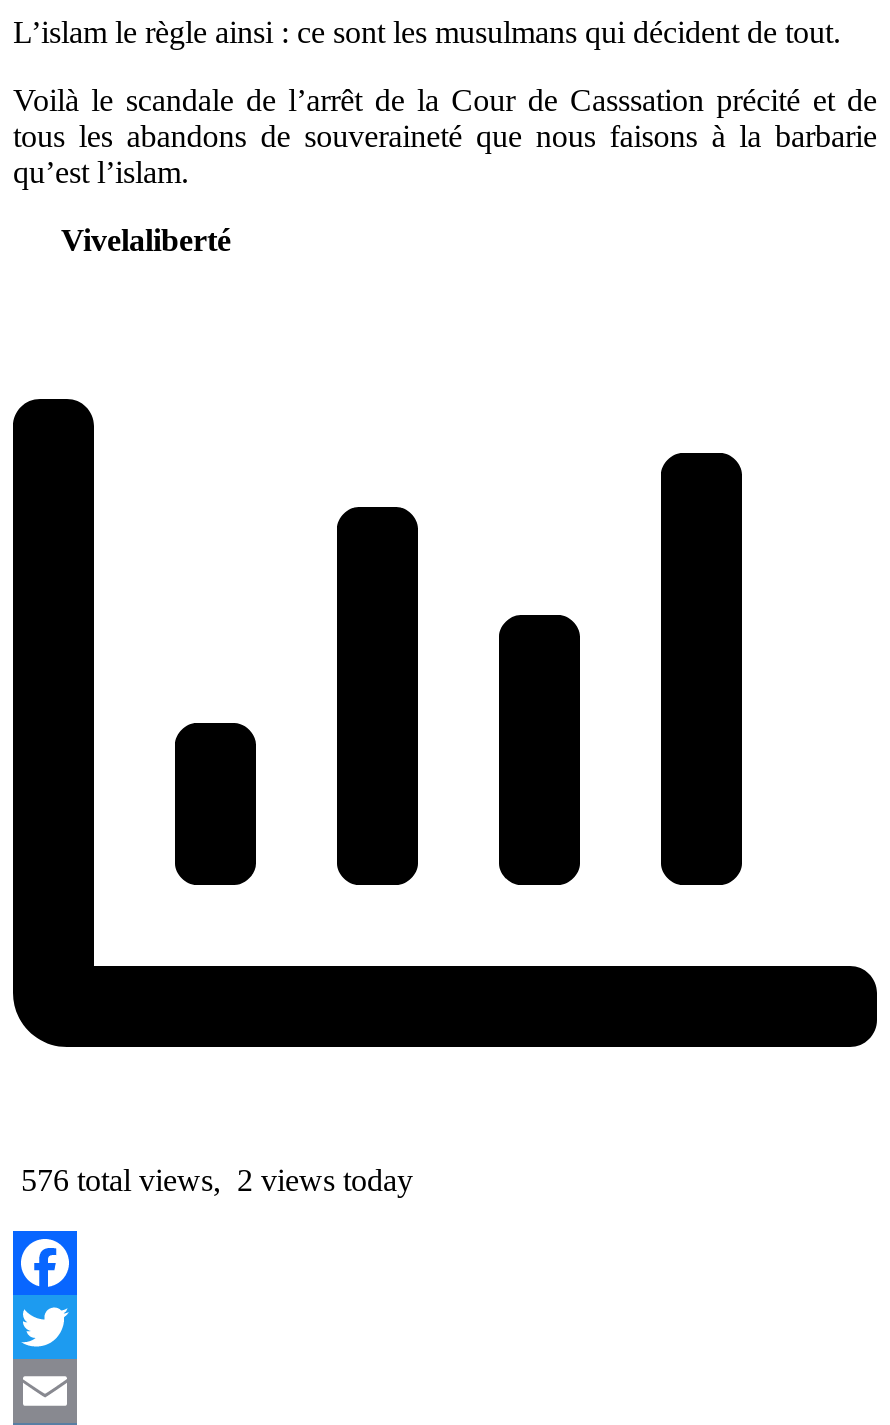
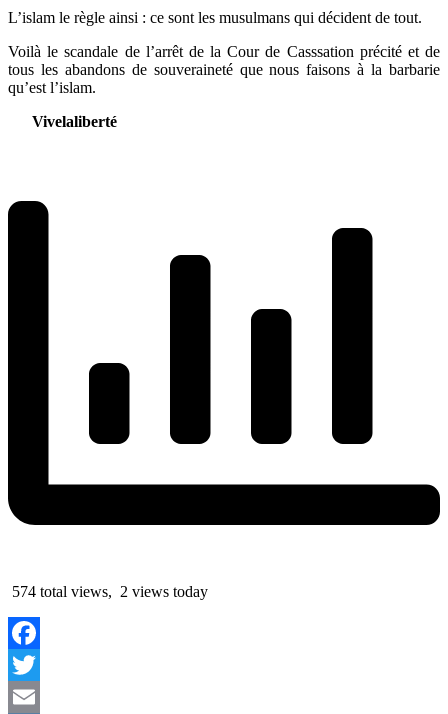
[13,1163,413,1197] 576 total views, 2 views today -> [8,583,208,600] 574 total views, 2 views today

